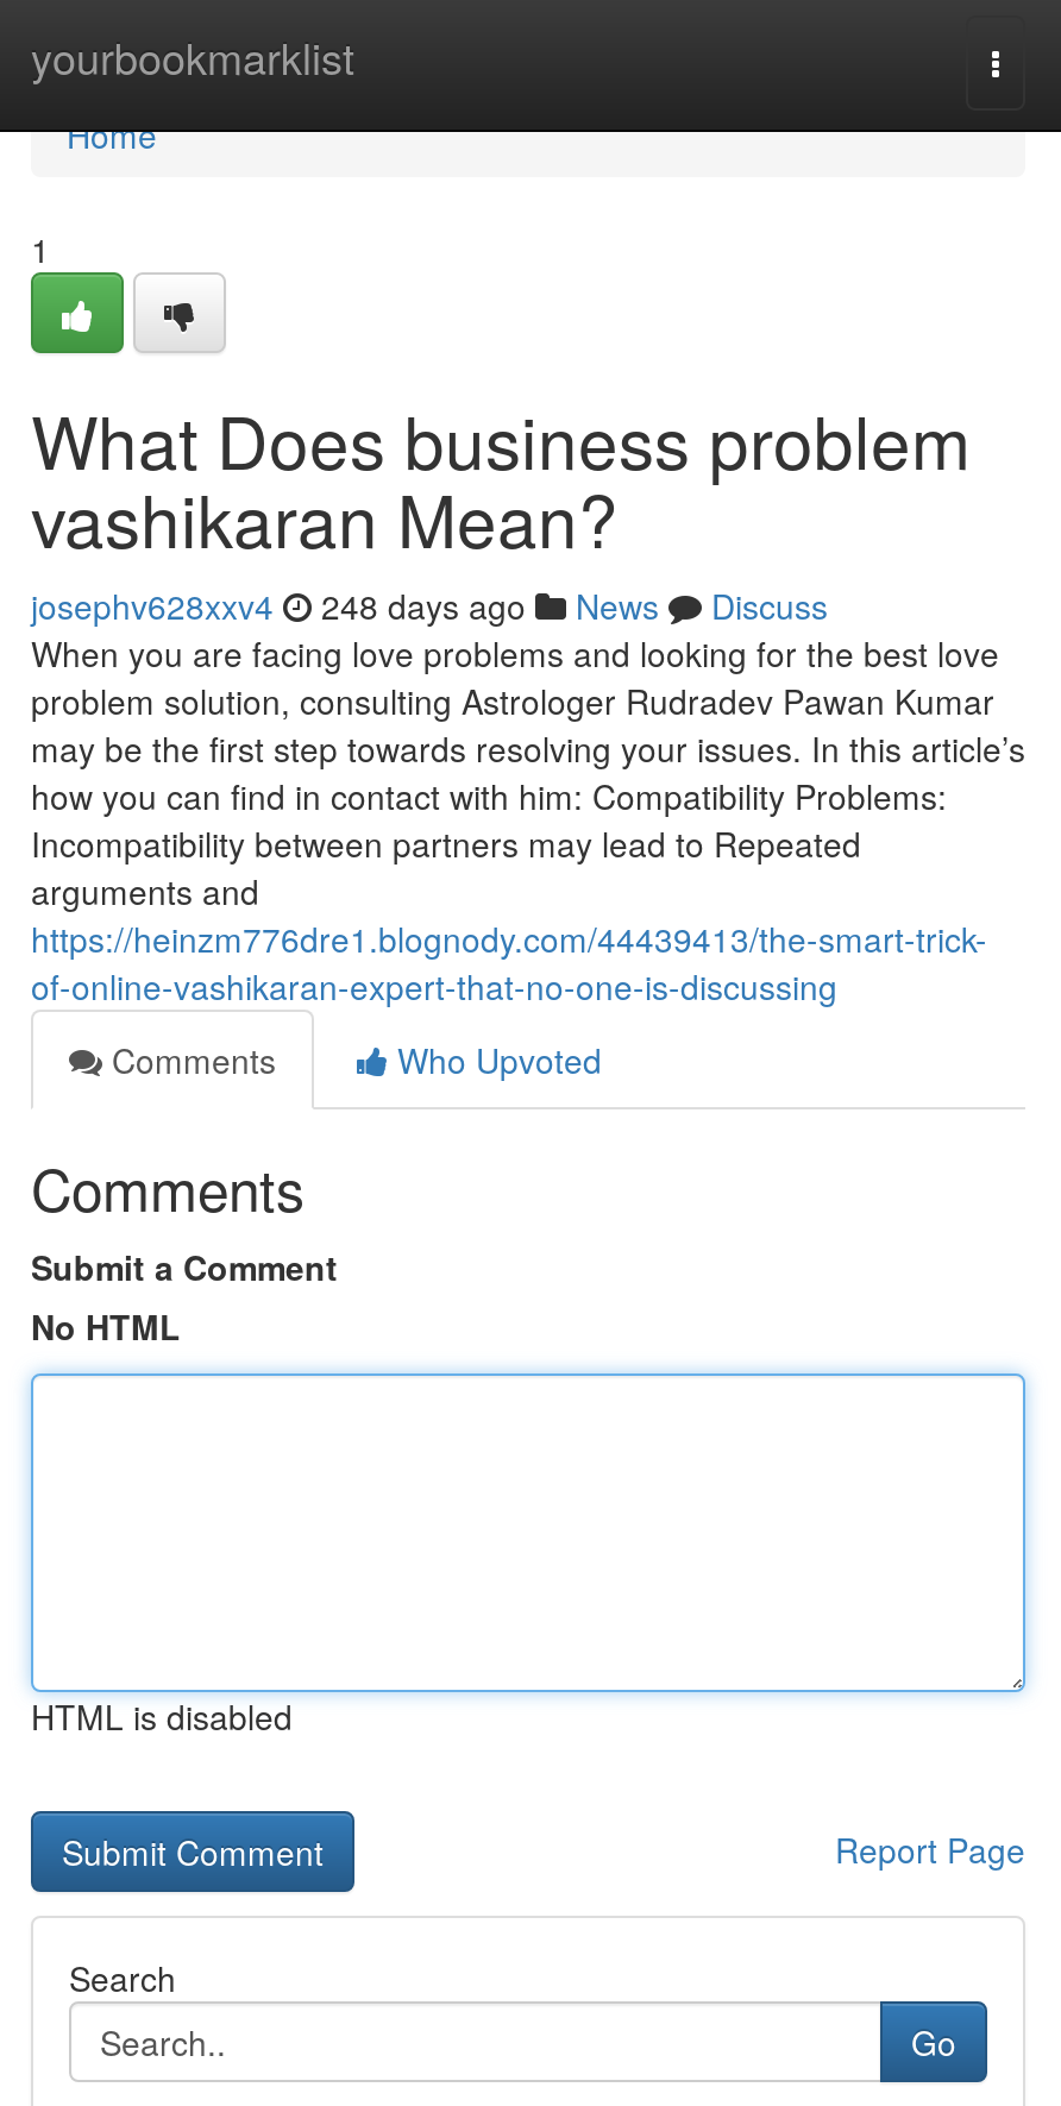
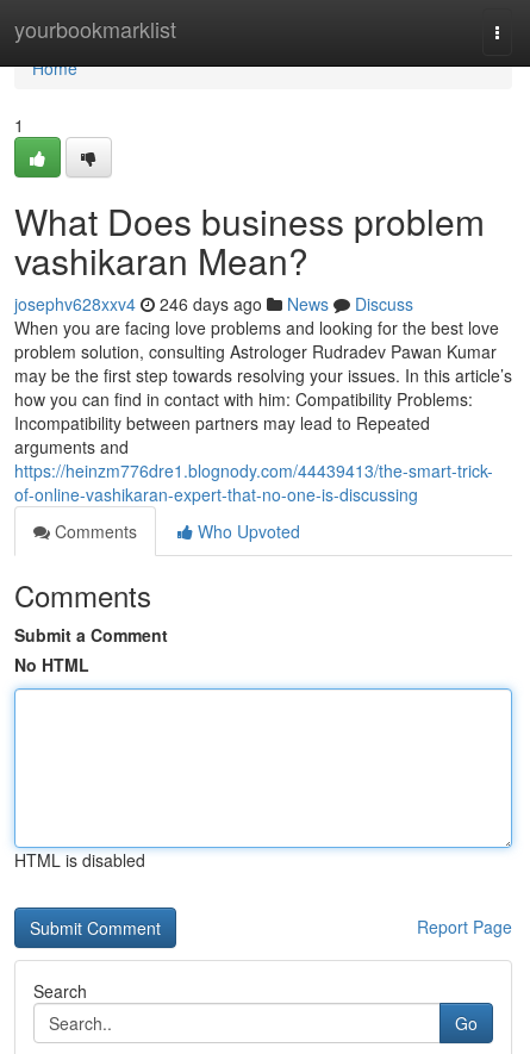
[31,581,828,629] josephv628xxv4 248 days ago News Discuss -> [14,292,413,316] josephv628xxv4 246 days ago News Discuss

